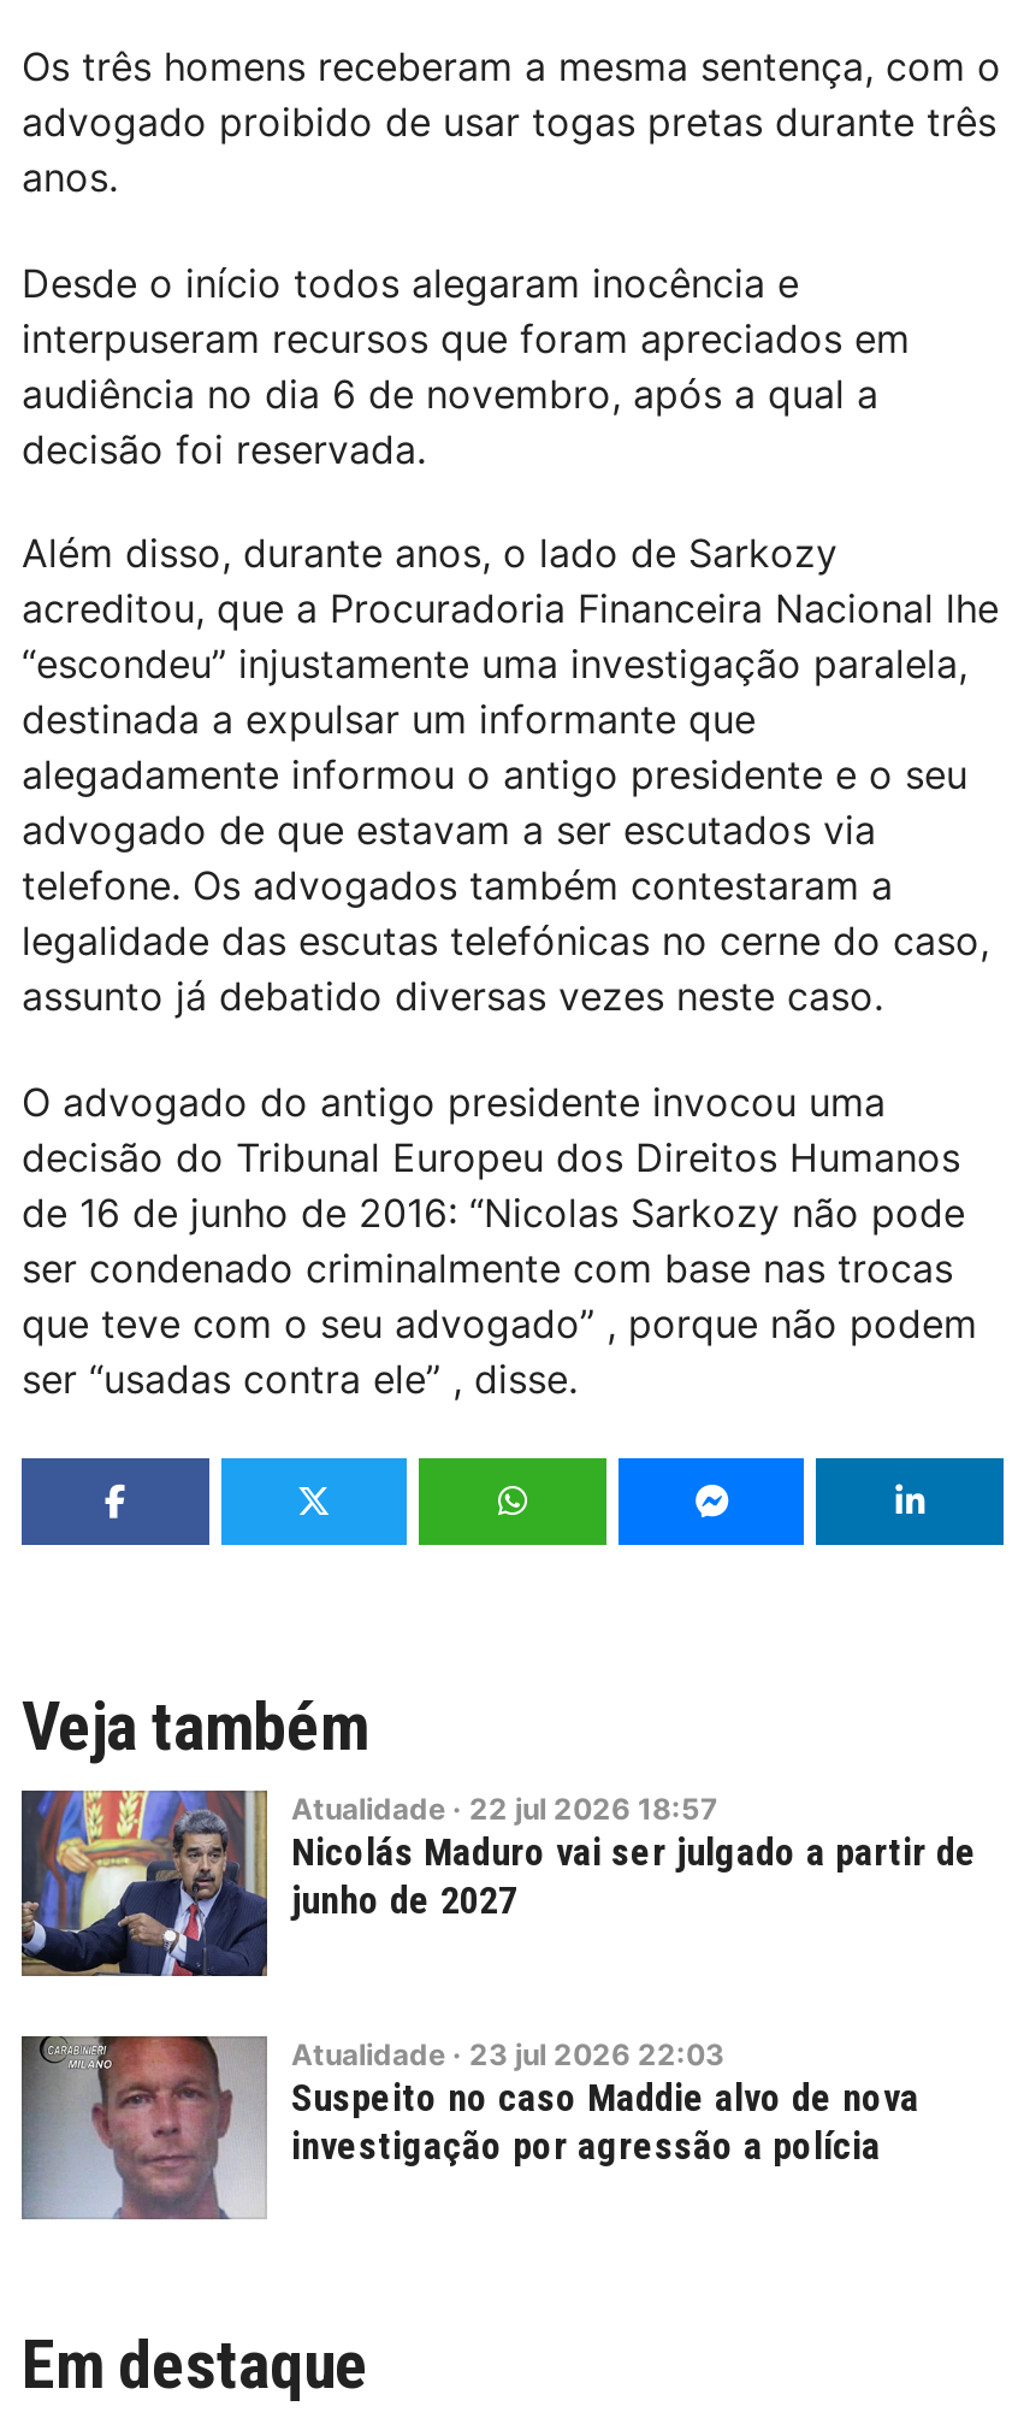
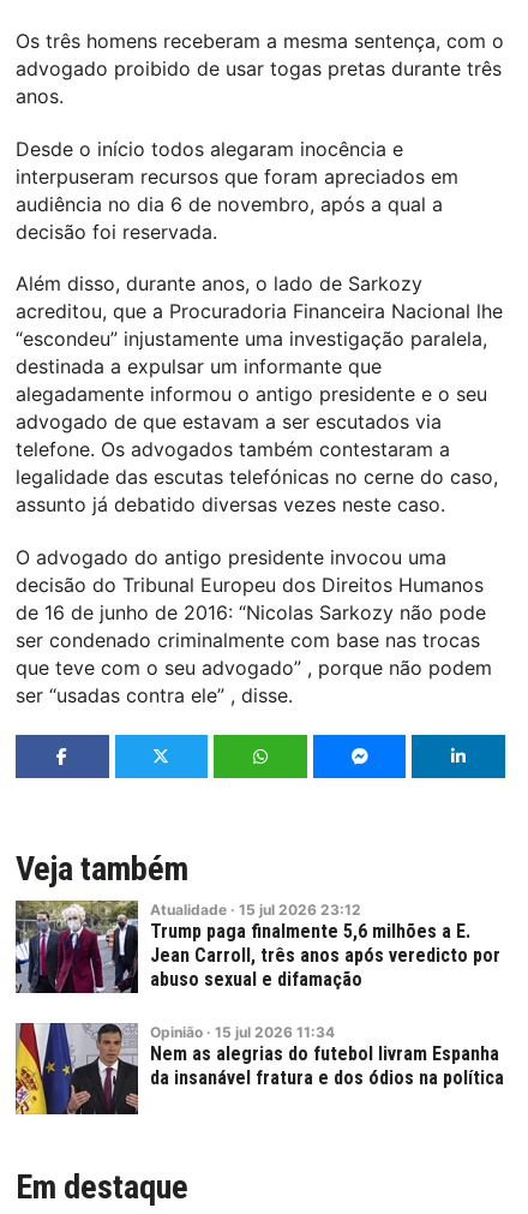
[19,1788,977,1978] [image] | Atualidade · 22 jul 2026 18:57 | Nicolás Maduro vai ser julgado a partir de | junho de 2027 -> [16,899,500,994] [image] | Atualidade · 15 jul 2026 23:12 | Trump paga finalmente 5,6 milhões a E. | Jean Carroll, três anos após veredicto por | abuso sexual e difamação
[19,2036,919,2222] [image] | Atualidade · 23 jul 2026 22:03 | Suspeito no caso Maddie alvo de nova | investigação por agressão a polícia -> [14,1023,504,1116] [image] | Opinião · 15 jul 2026 11:34 | Nem as alegrias do futebol livram Espanha | da insanável fratura e dos ódios na política

